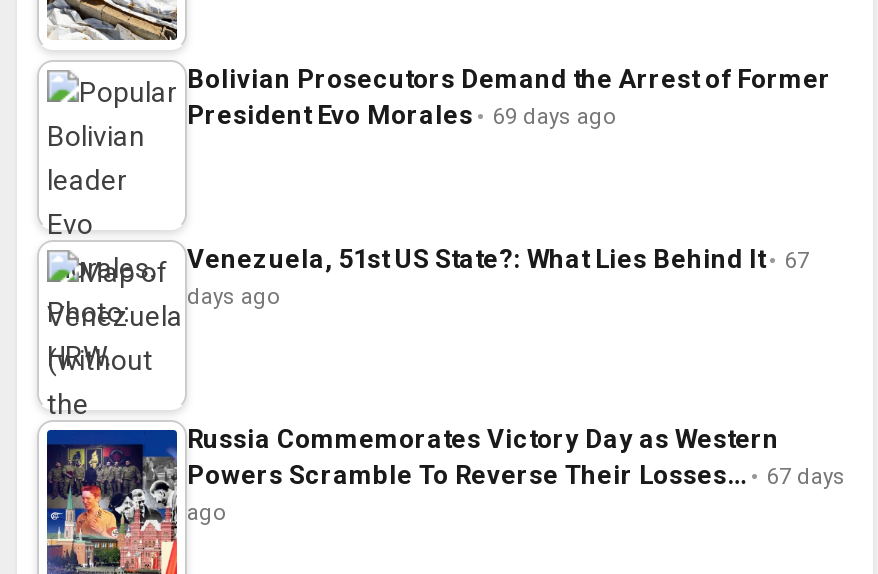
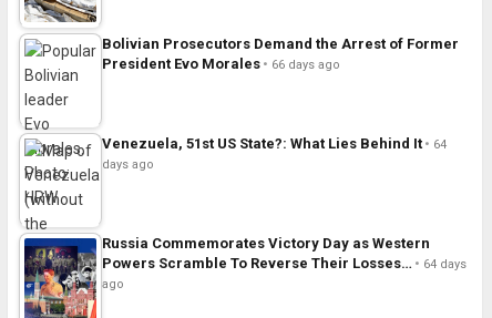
[187,101,617,131] President Evo Morales 69 days ago -> [102,56,340,72] President Evo Morales 66 days ago
[187,245,809,275] Venezuela, 51st US State?: What Lies Behind It 67 -> [102,136,447,152] Venezuela, 51st US State?: What Lies Behind It 64
[187,461,845,491] Powers Scramble To Reverse Their Losses… 67 days -> [102,255,467,272] Powers Scramble To Reverse Their Losses… 64 days

